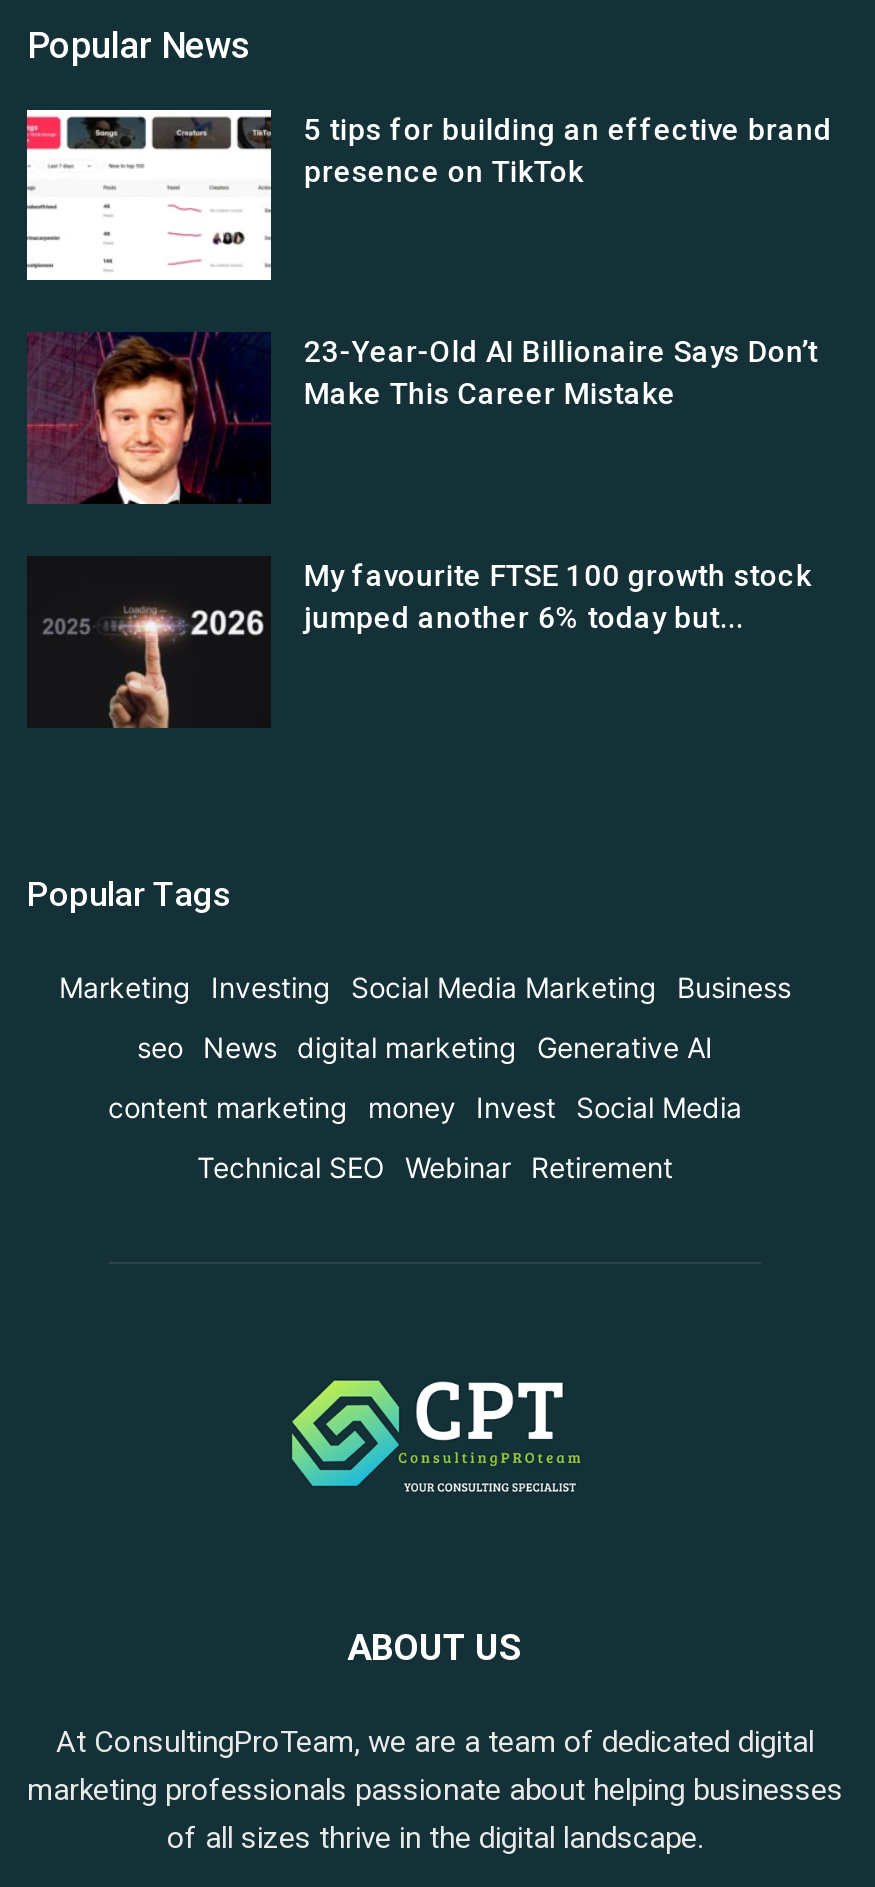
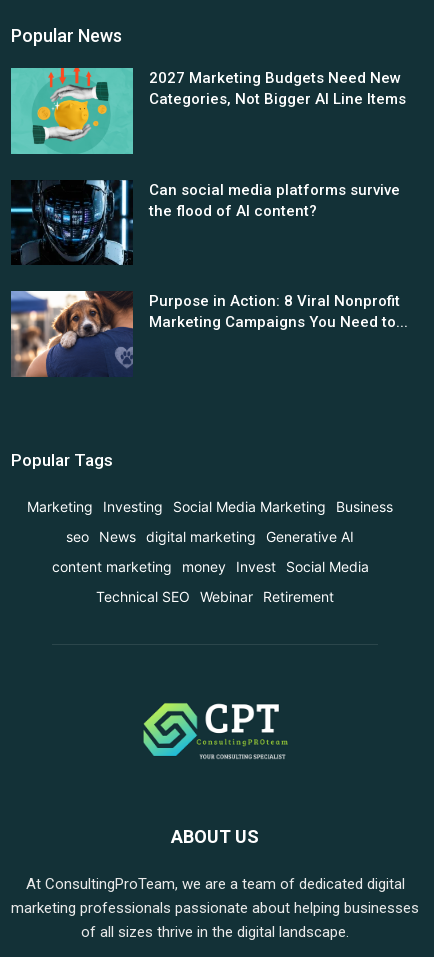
[25,108,832,282] [image] | 5 tips for building an effective brand | presence on TikTok -> [10,67,406,155] [image] | 2027 Marketing Budgets Need New | Categories, Not Bigger AI Line Items
[25,332,818,506] [image] | 23-Year-Old AI Billionaire Says Don’t | Make This Career Mistake -> [10,179,400,266] [image] | Can social media platforms survive | the flood of AI content?
[27,556,812,730] [image] | My favourite FTSE 100 growth stock | jumped another 6% today but... -> [10,290,408,378] [image] | Purpose in Action: 8 Viral Nonprofit | Marketing Campaigns You Need to...

